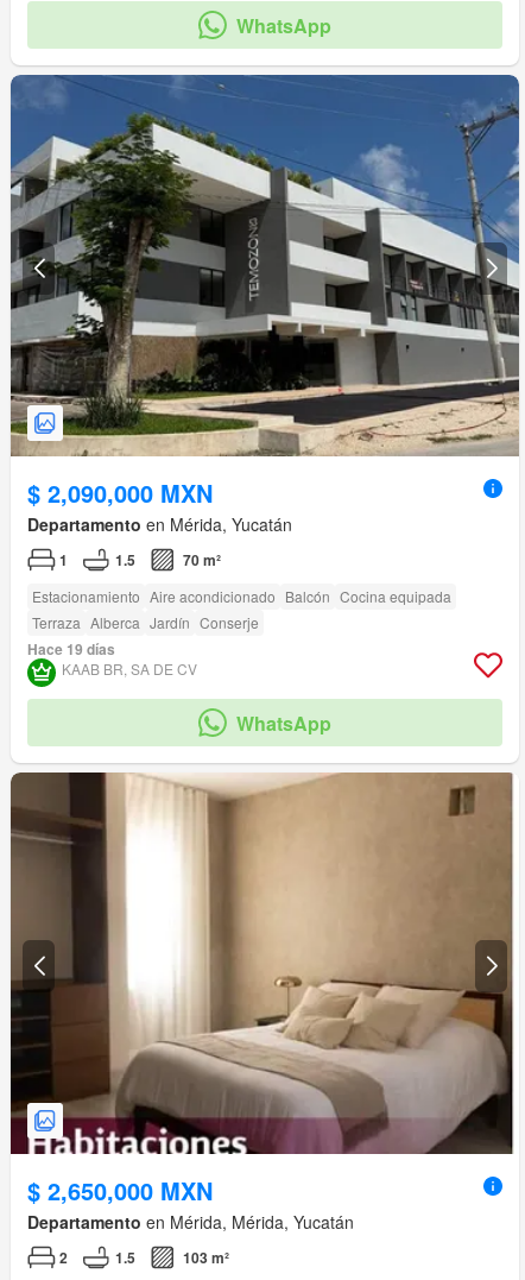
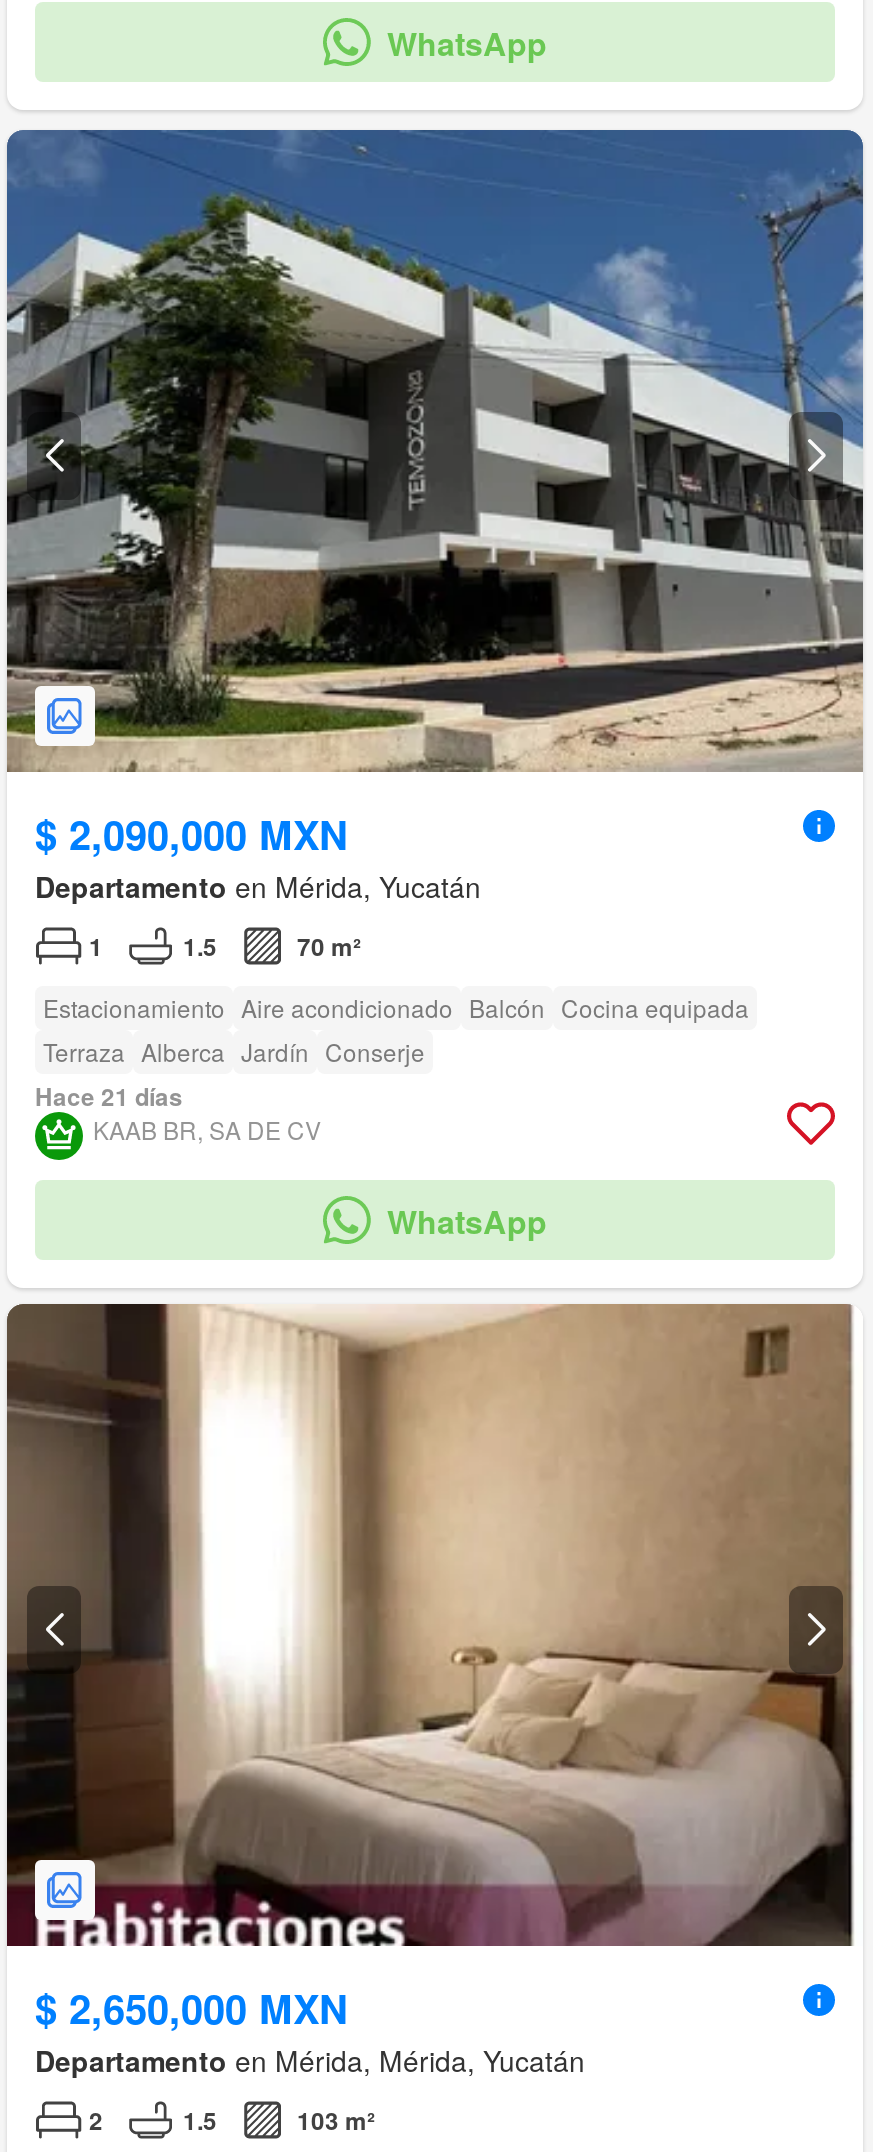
[27,639,115,660] Hace 19 días -> [35,1079,183,1115] Hace 21 días

